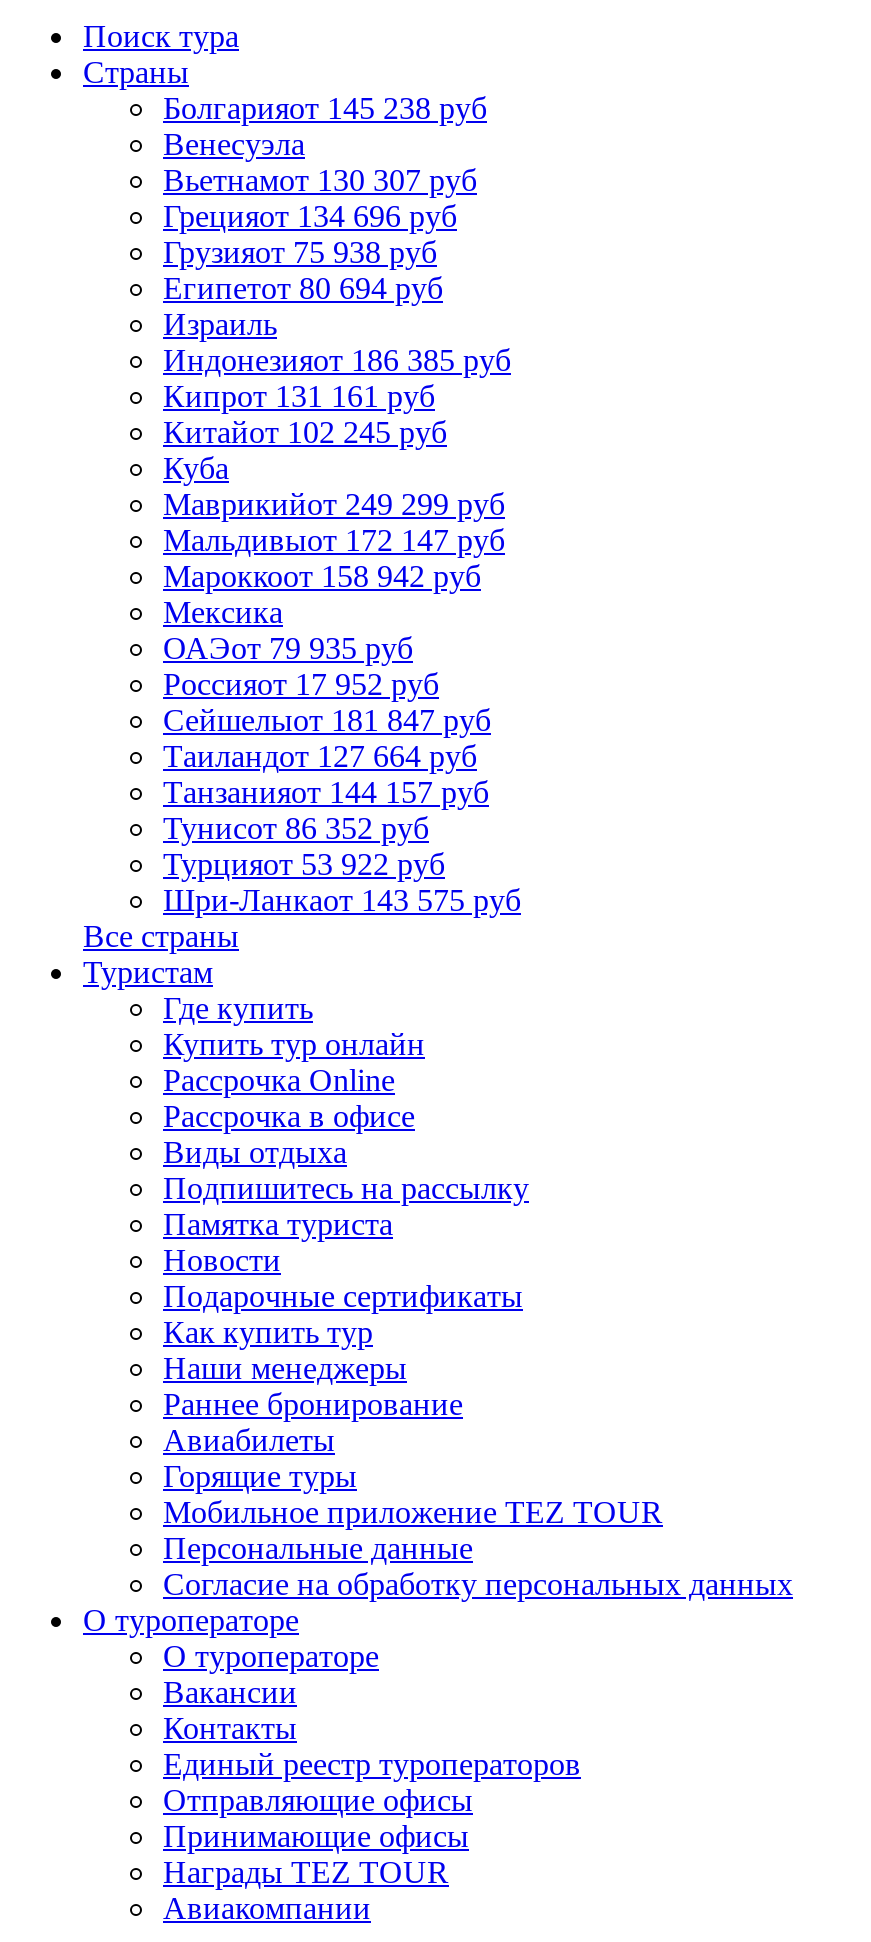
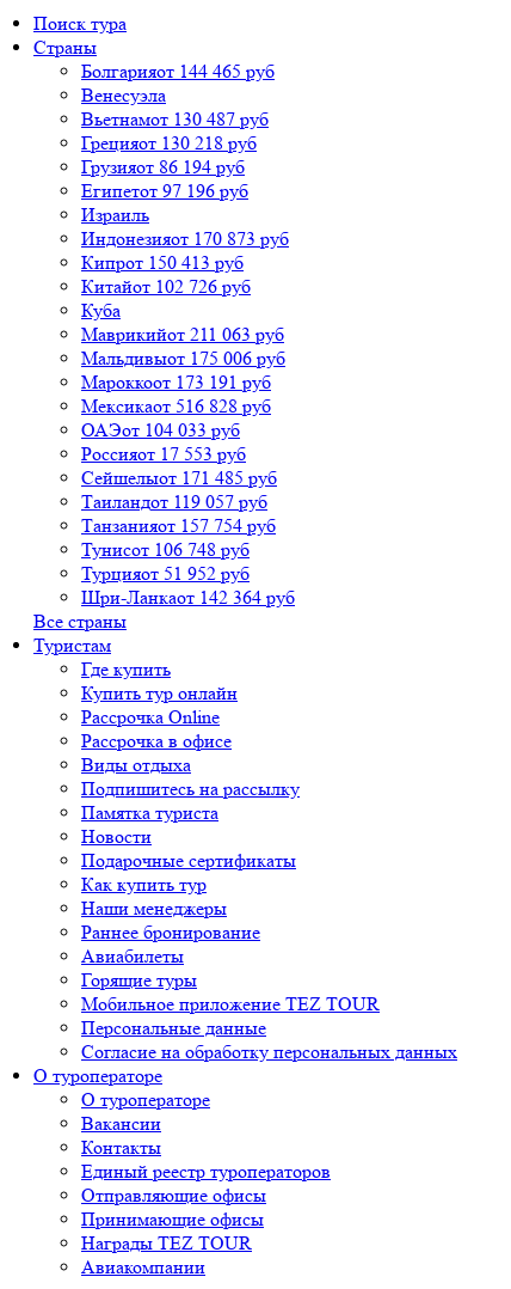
[163,91,487,125] Болгарияот 145 238 руб -> [81,60,275,83] Болгарияот 144 465 руб
[163,163,477,197] Вьетнамот 130 307 руб -> [81,108,269,130] Вьетнамот 130 487 руб
[163,199,457,233] Грецияот 134 696 руб -> [81,132,257,154] Грецияот 130 218 руб
[163,235,437,269] Грузияот 75 938 руб -> [81,155,245,178] Грузияот 86 194 руб
[163,271,443,305] Египетот 80 694 руб -> [81,179,248,202] Египетот 97 196 руб
[163,343,511,377] Индонезияот 186 385 руб -> [81,227,289,250] Индонезияот 170 873 руб
[163,379,435,413] Кипрот 131 161 руб -> [81,251,244,274] Кипрот 150 413 руб
[163,415,447,449] Китайот 102 245 руб -> [81,275,251,298] Китайот 102 726 руб
[163,487,521,917] Маврикийот 249 299 руб | Мальдивыот 172 147 руб | Мароккоот 158 942 руб | Мексика | ОАЭот 79 935 руб | Россияот 17 952 руб | Сейшелыот 181 847 руб | Таиландот 127 664 руб | Танзанияот 144 157 руб | Тунисот 86 352 руб | Турцияот 53 922 руб | Шри-Ланкаот 143 575 руб -> [81,323,295,609] Маврикийот 211 063 руб | Мальдивыот 175 006 руб | Мароккоот 173 191 руб | Мексикаот 516 828 руб | ОАЭот 104 033 руб | Россияот 17 553 руб | Сейшелыот 171 485 руб | Таиландот 119 057 руб | Танзанияот 157 754 руб | Тунисот 106 748 руб | Турцияот 51 952 руб | Шри-Ланкаот 142 364 руб

